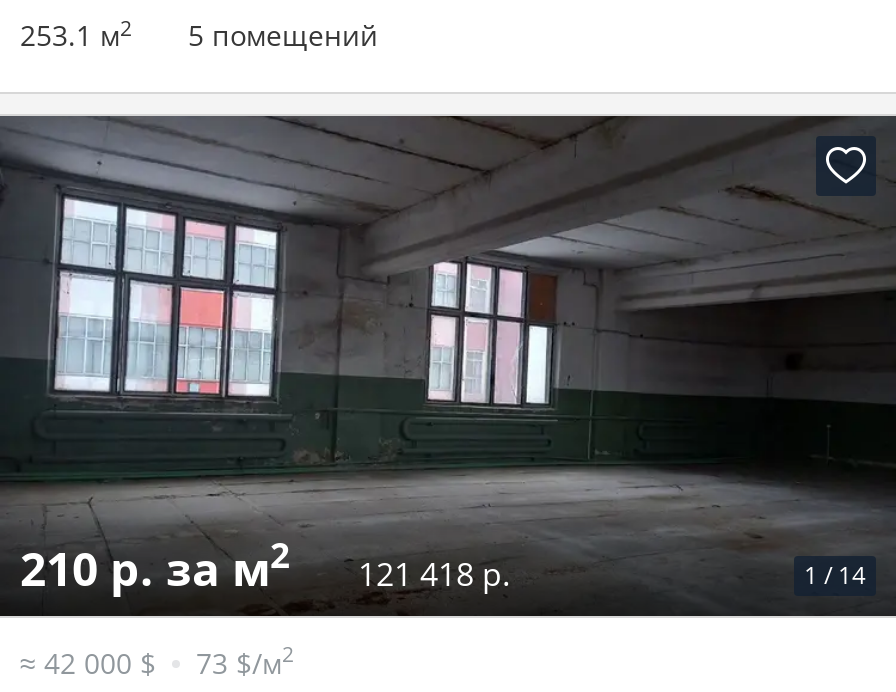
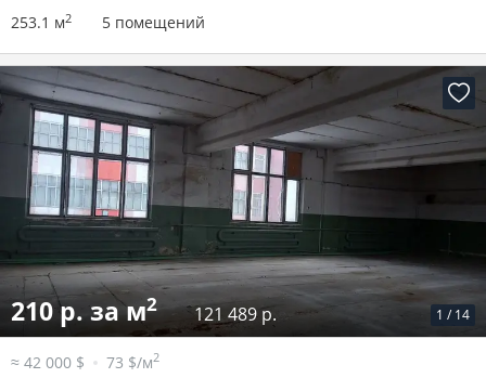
[20,533,510,600] 210 р. за м2 121 418 р. -> [11,292,277,328] 210 р. за м2 121 489 р.

